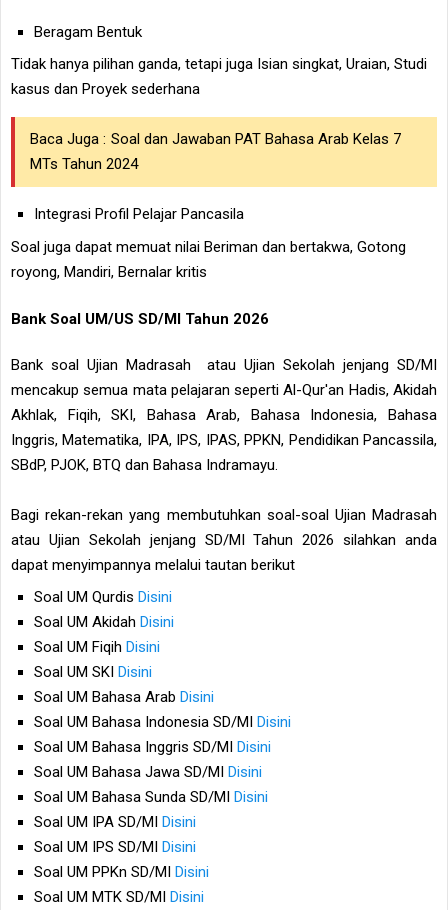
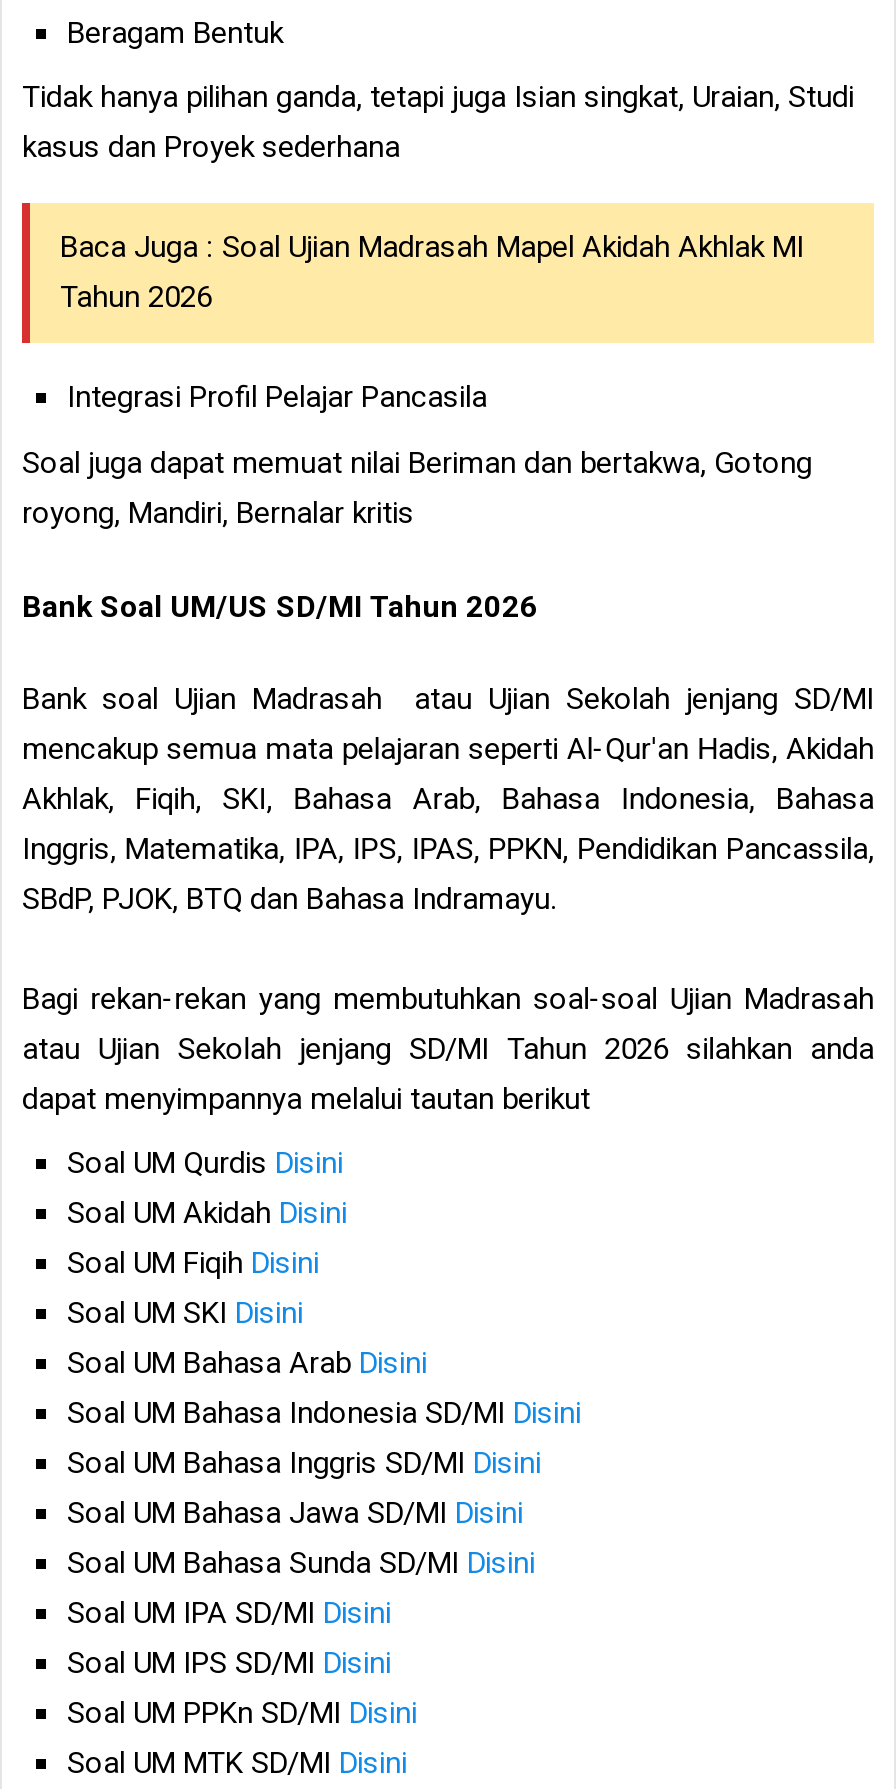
[30,130,401,173] Baca Juga : Soal dan Jawaban PAT Bahasa Arab Kelas 7 | MTs Tahun 2024 -> [60,230,804,316] Baca Juga : Soal Ujian Madrasah Mapel Akidah Akhlak MI | Tahun 2026

